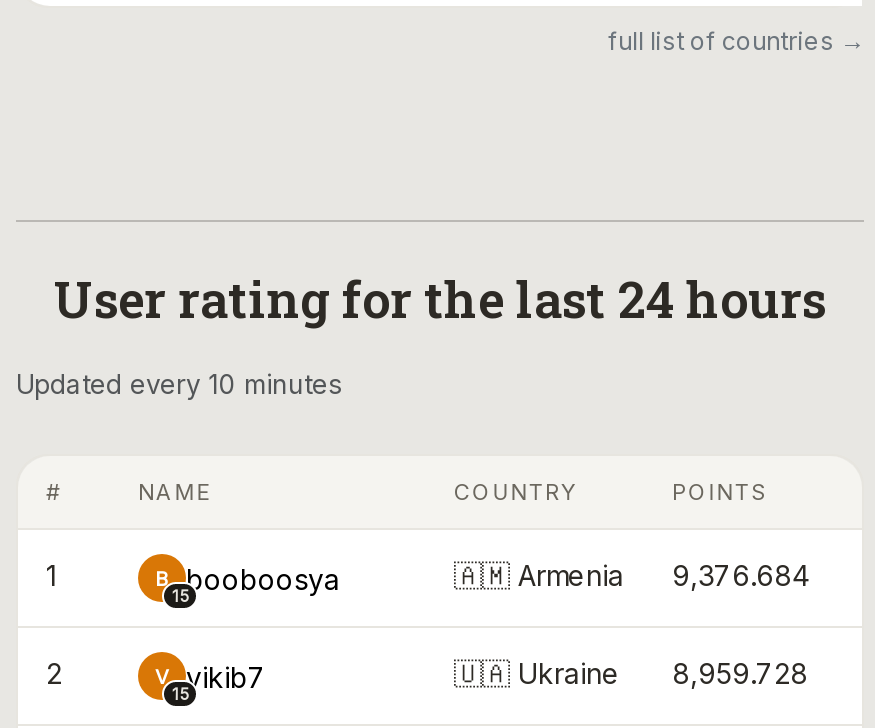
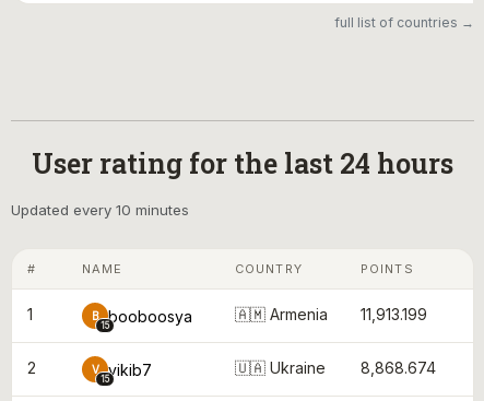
[672,558,810,592] 9,376.684 -> [361,305,427,323] 11,913.199
[672,656,808,690] 8,959.728 -> [361,358,436,377] 8,868.674

